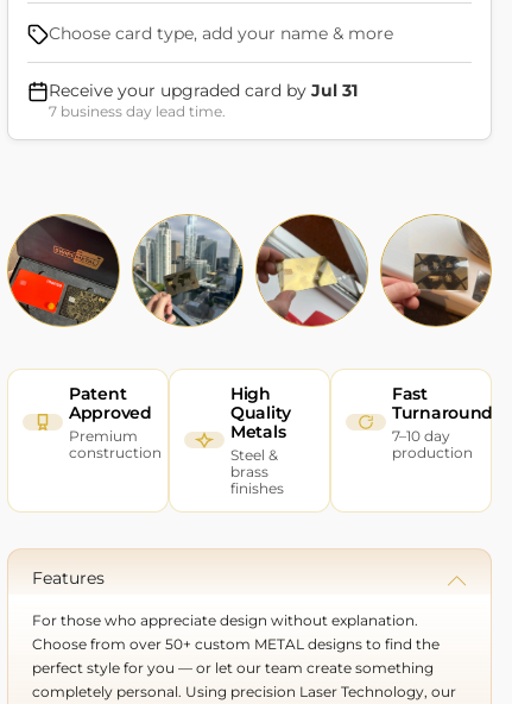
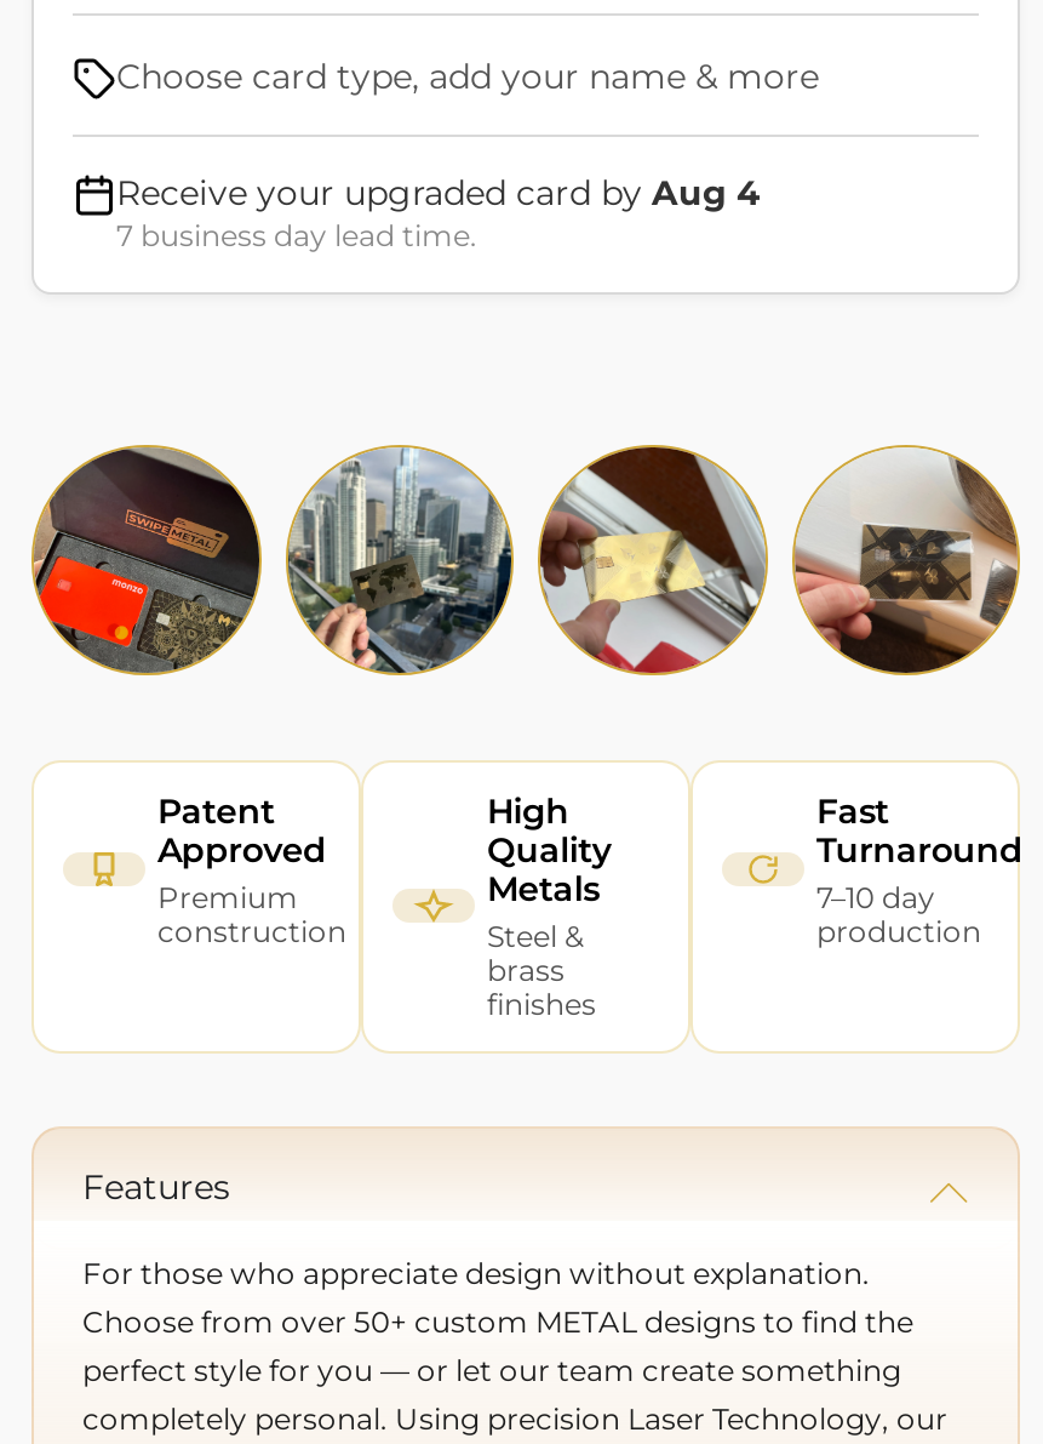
[49,80,358,101] Receive your upgraded card by Jul 31 -> [116,171,761,215] Receive your upgraded card by Aug 4

